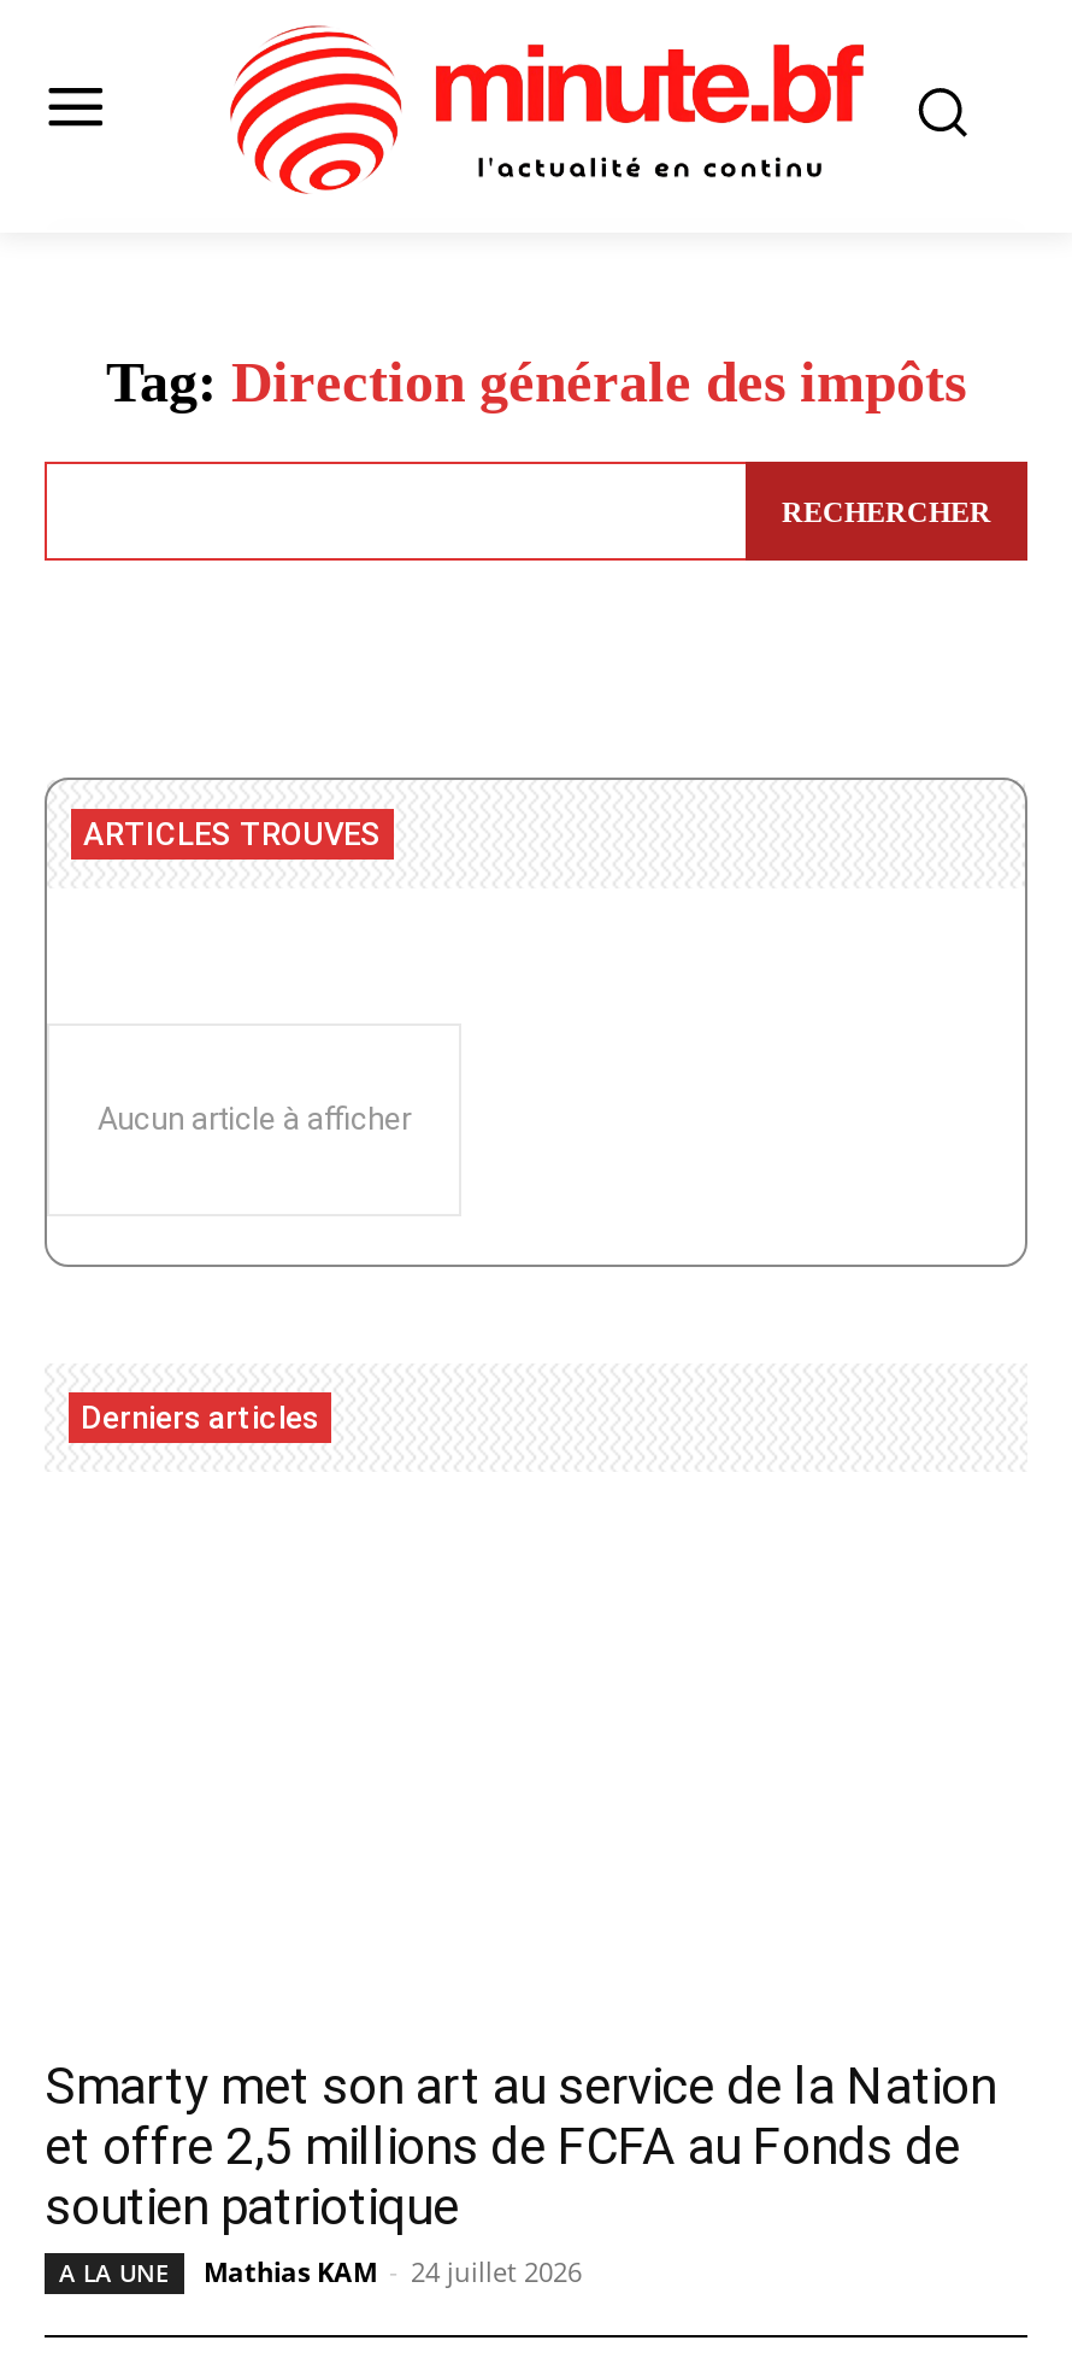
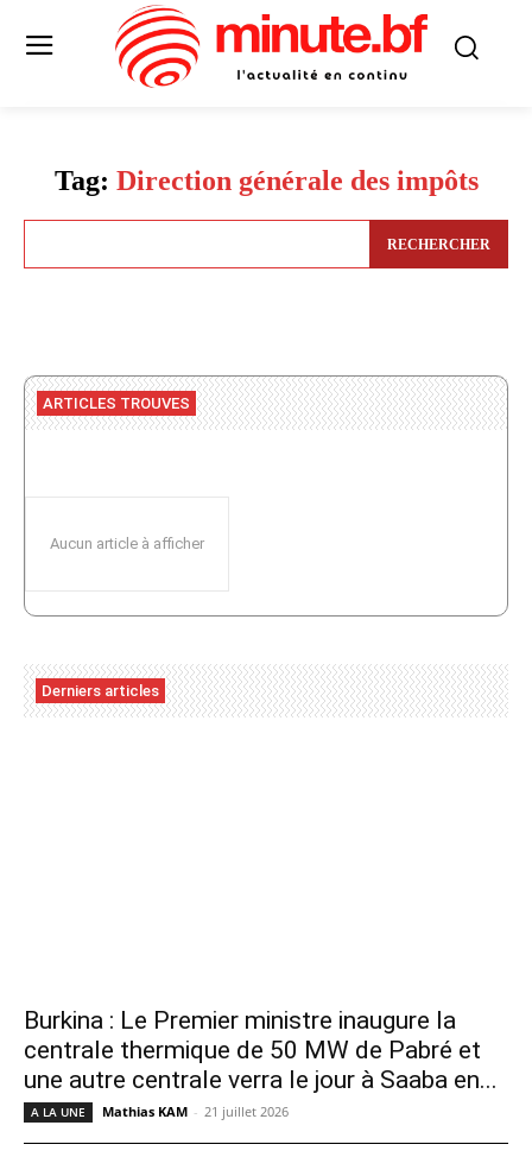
[45,2057,996,2236] Smarty met son art au service de la Nation | et offre 2,5 millions de FCFA au Fonds de | soutien patriotique -> [24,1006,498,1094] Burkina : Le Premier ministre inaugure la | centrale thermique de 50 MW de Pabré et | une autre centrale verra le jour à Saaba en...
[204,2252,582,2289] Mathias KAM - 24 juillet 2026 -> [102,1102,289,1120] Mathias KAM - 21 juillet 2026

